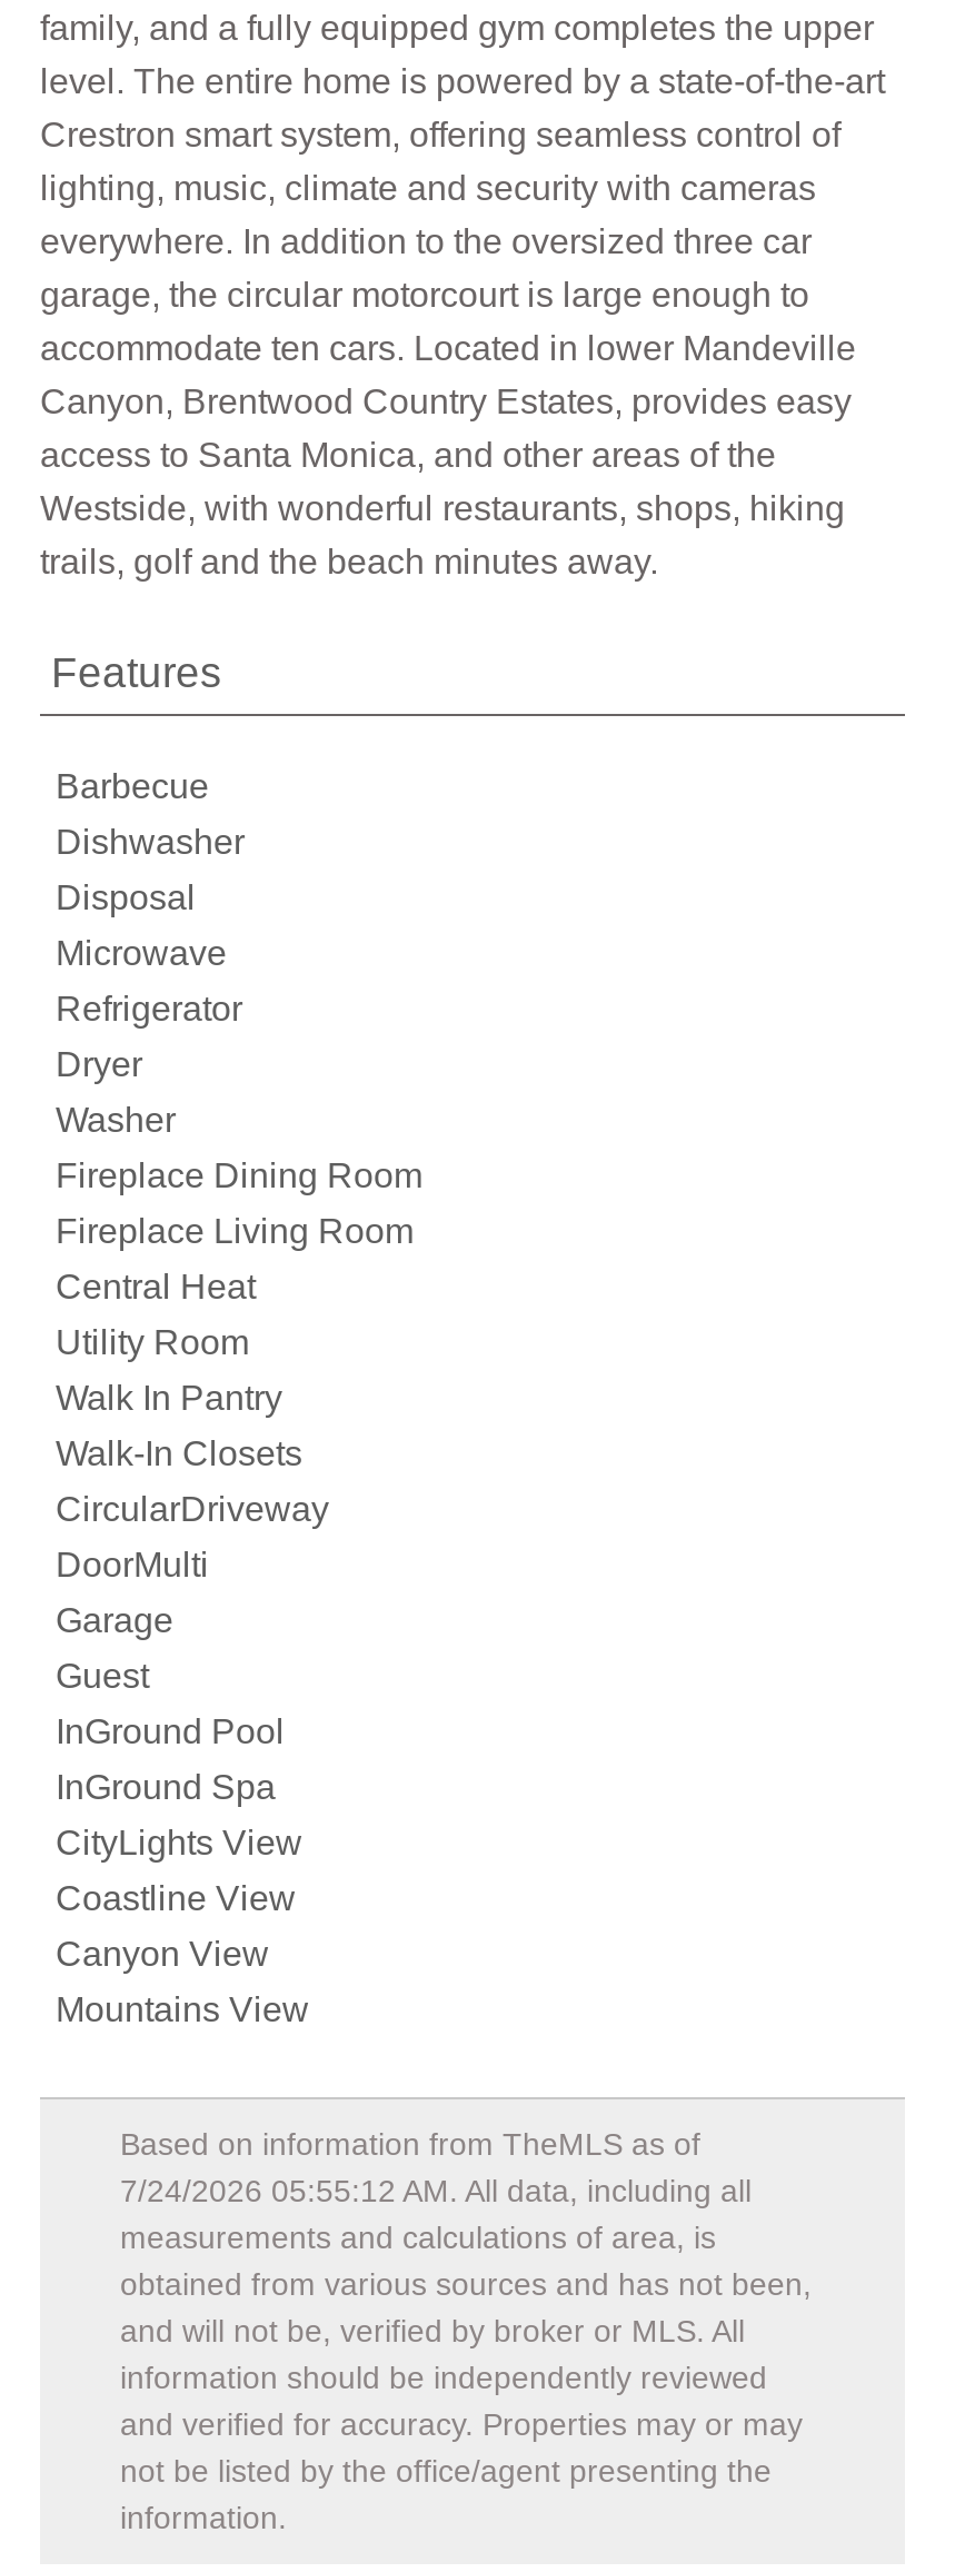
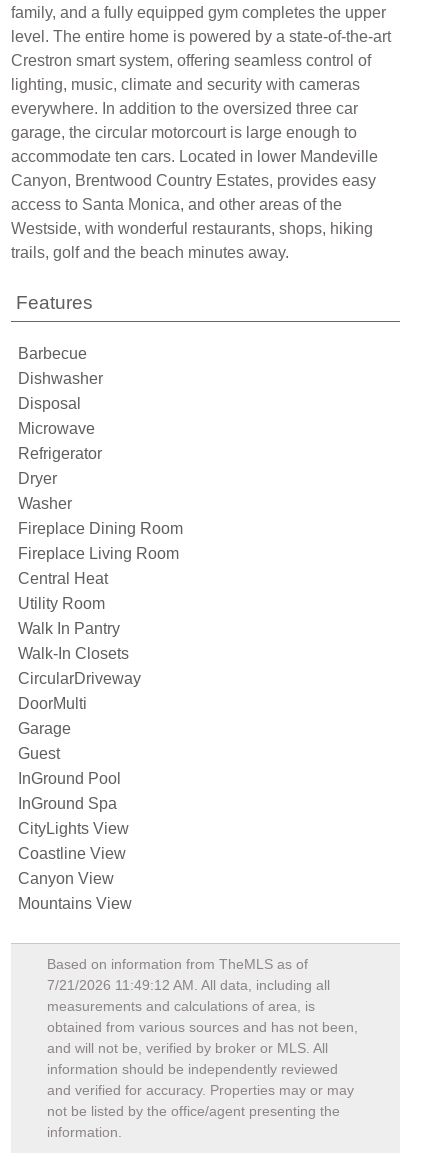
[120,2173,752,2208] 7/24/2026 05:55:12 AM. All data, including all -> [47,977,330,993] 7/21/2026 11:49:12 AM. All data, including all

